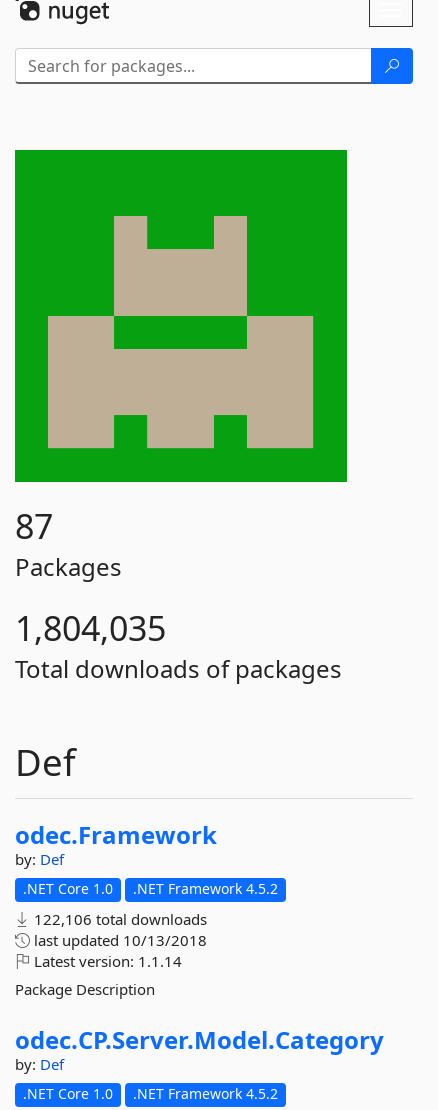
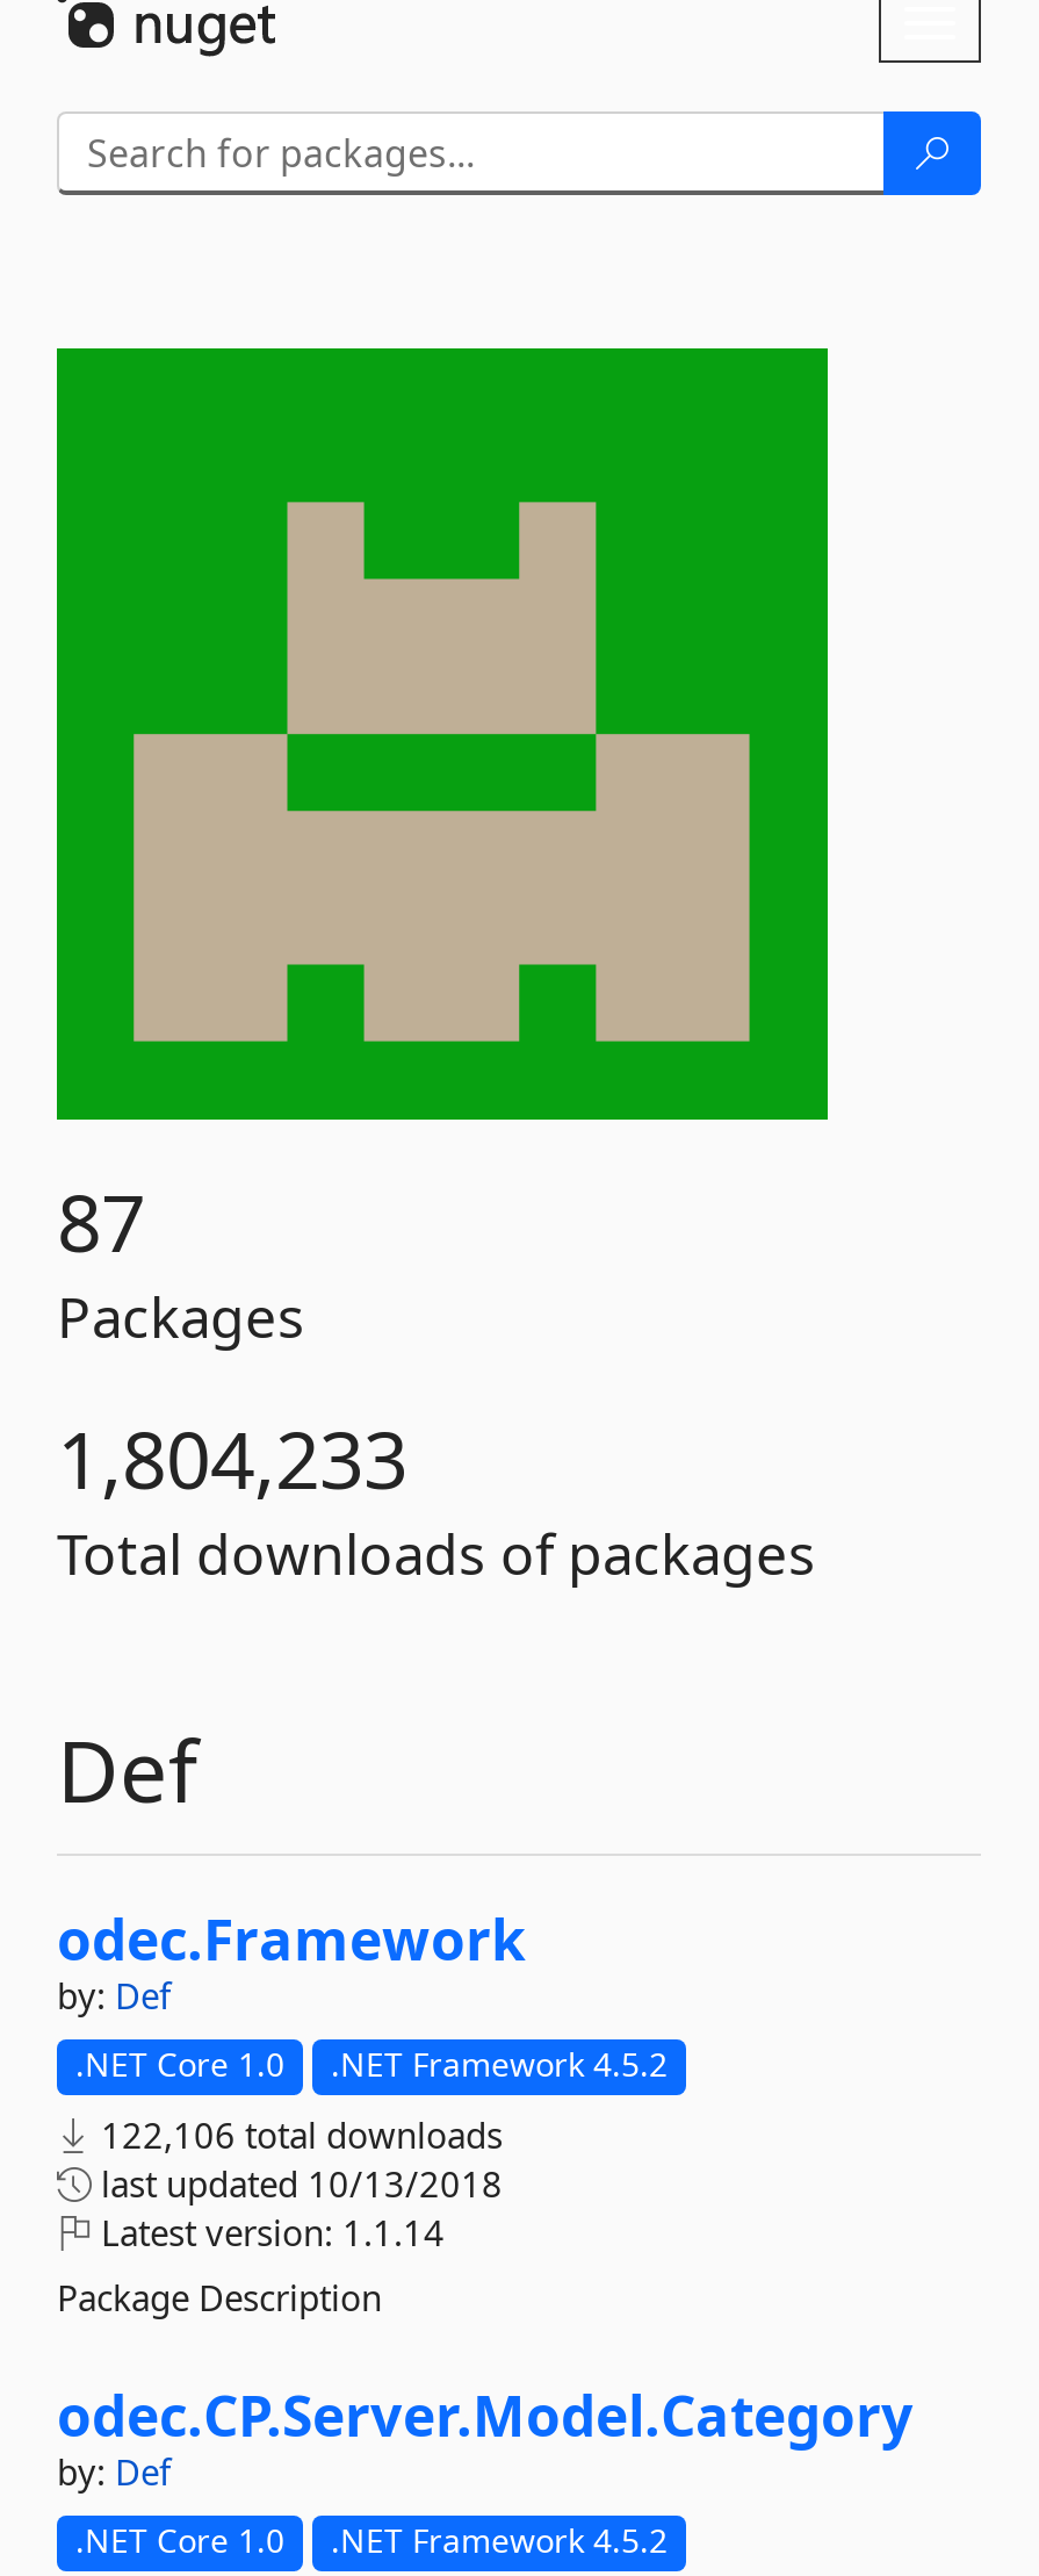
[15,605,166,651] 1,804,035 -> [57,1405,407,1512] 1,804,233

